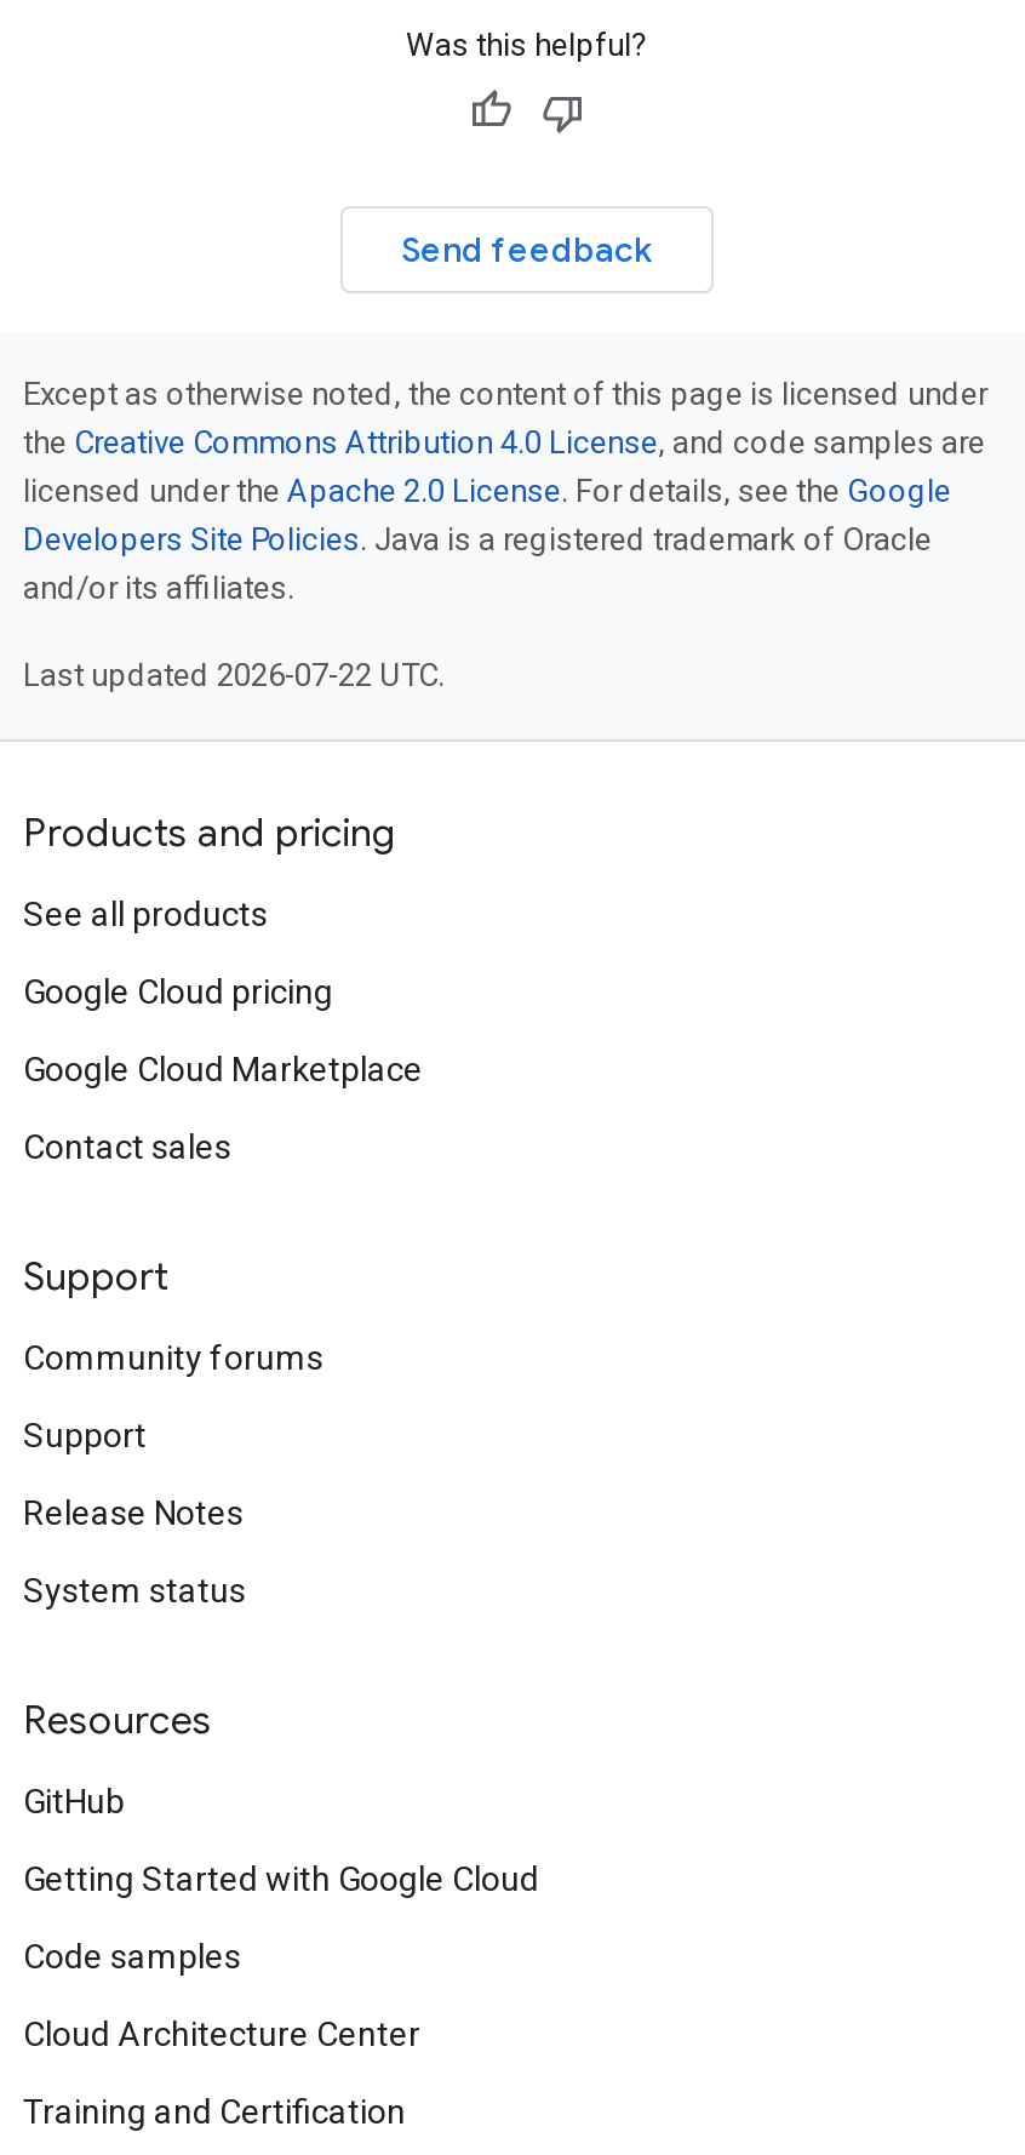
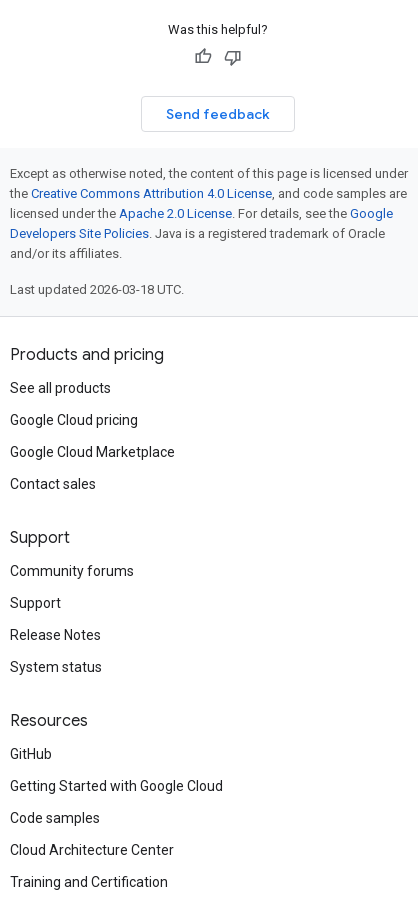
[23,657,445,693] Last updated 2026-07-22 UTC. -> [10,282,184,297] Last updated 2026-03-18 UTC.

